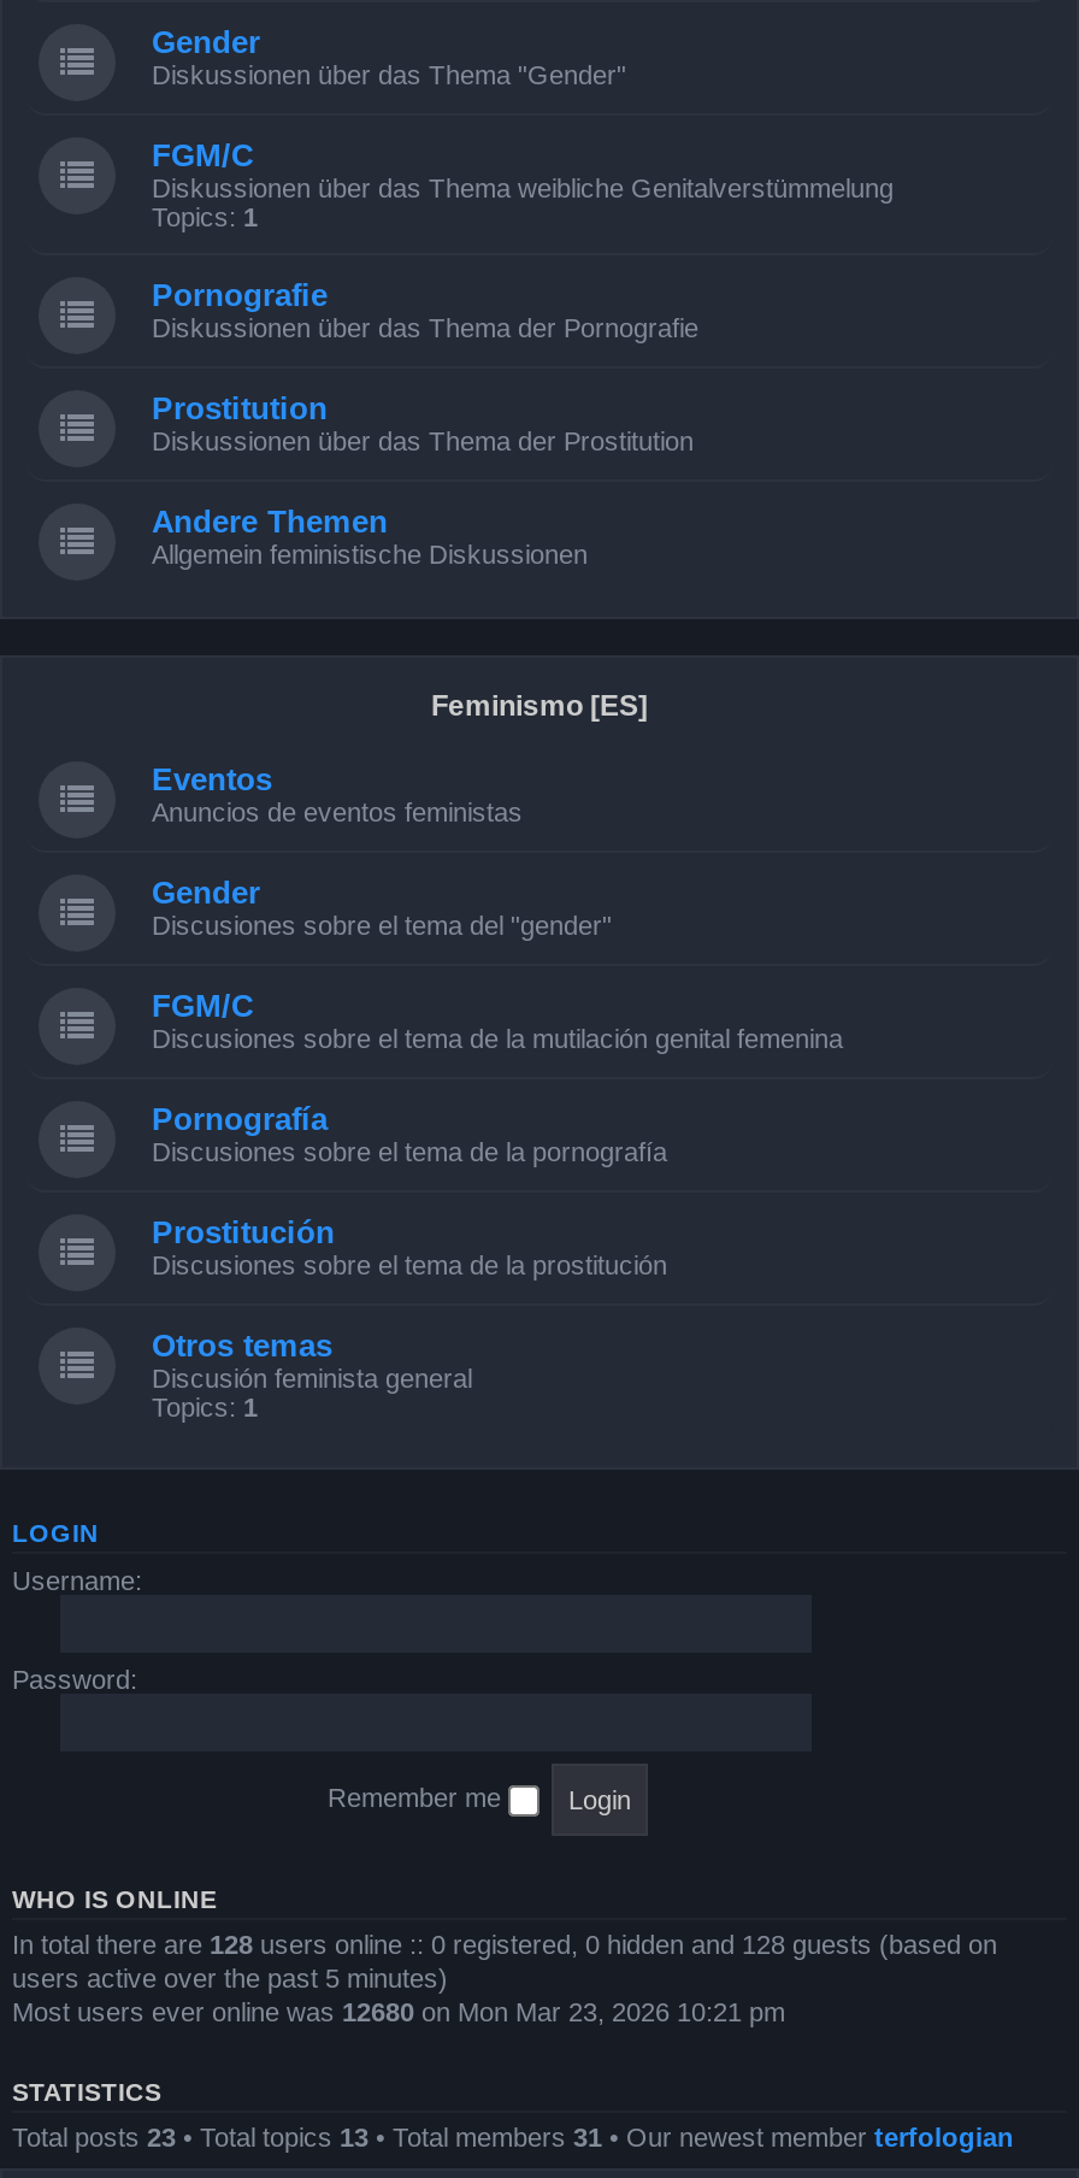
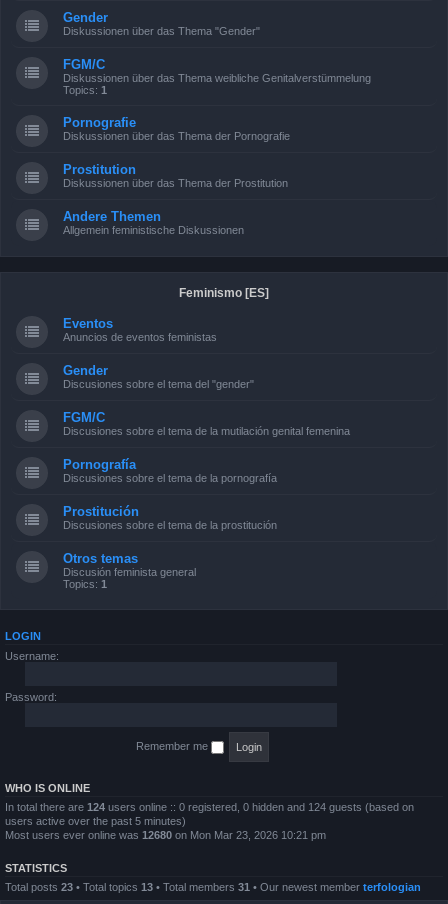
[12,1930,997,1959] In total there are 128 users online :: 0 registered, 0 hidden and 128 guests (based on -> [5,801,414,813] In total there are 124 users online :: 0 registered, 0 hidden and 124 guests (based on

